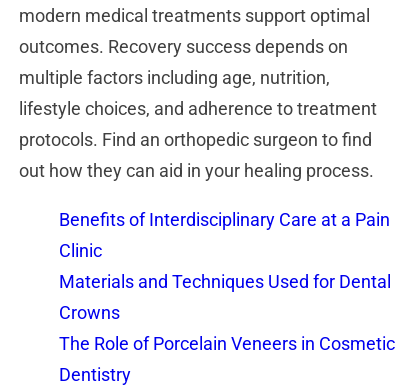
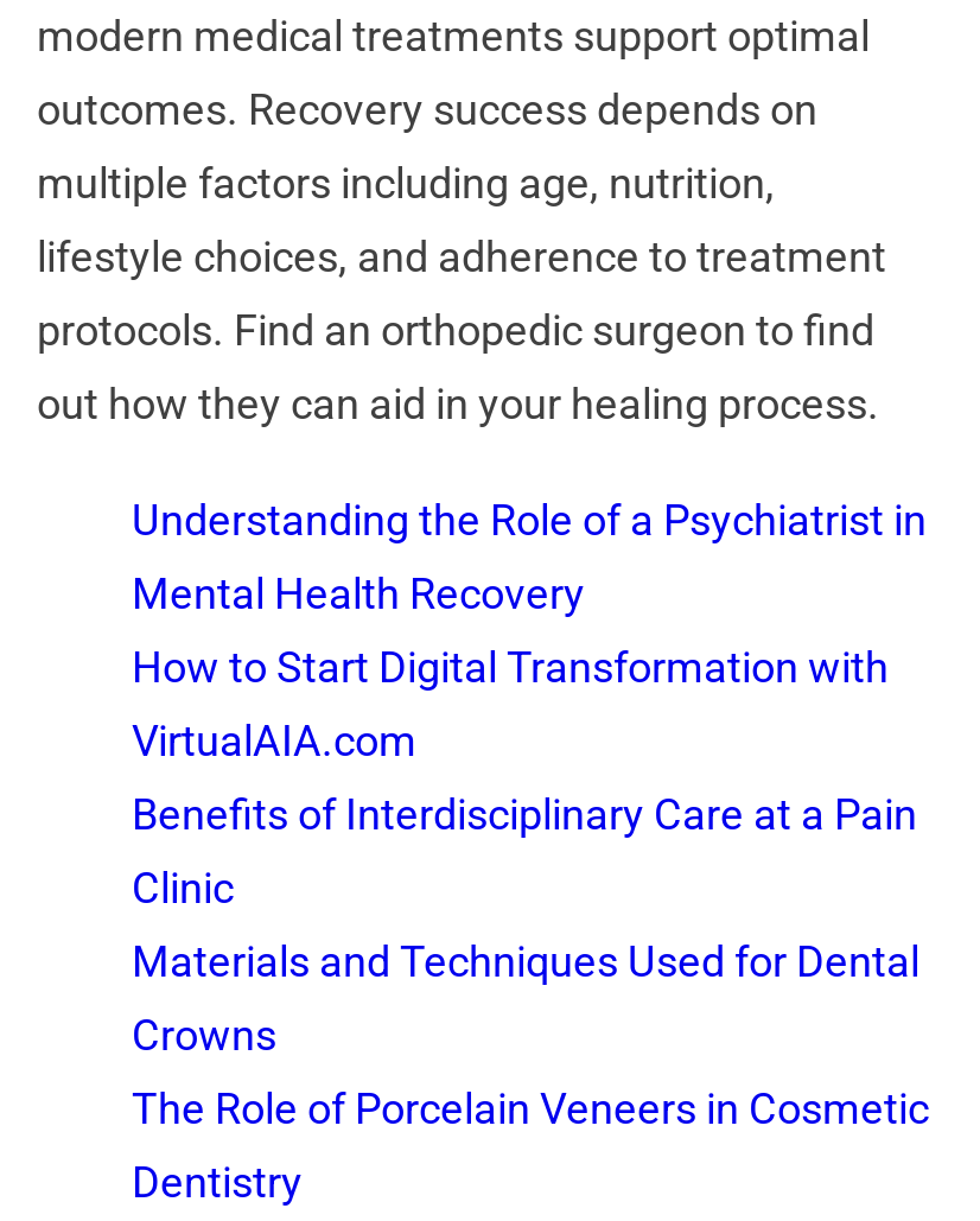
none -> [132,496,927,766] Understanding the Role of a Psychiatrist in | Mental Health Recovery | How to Start Digital Transformation with | VirtualAIA.com

